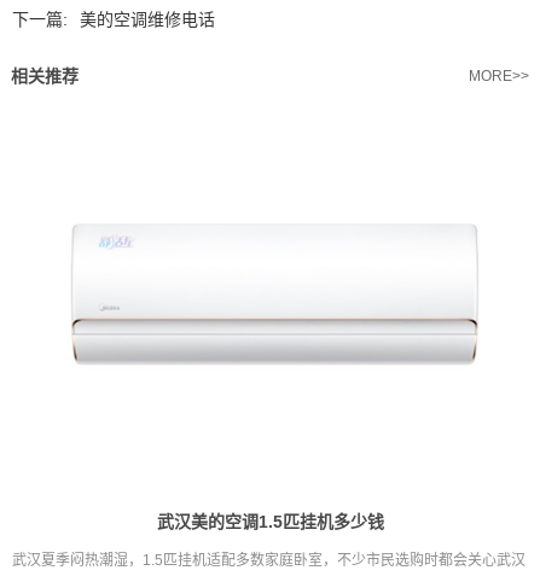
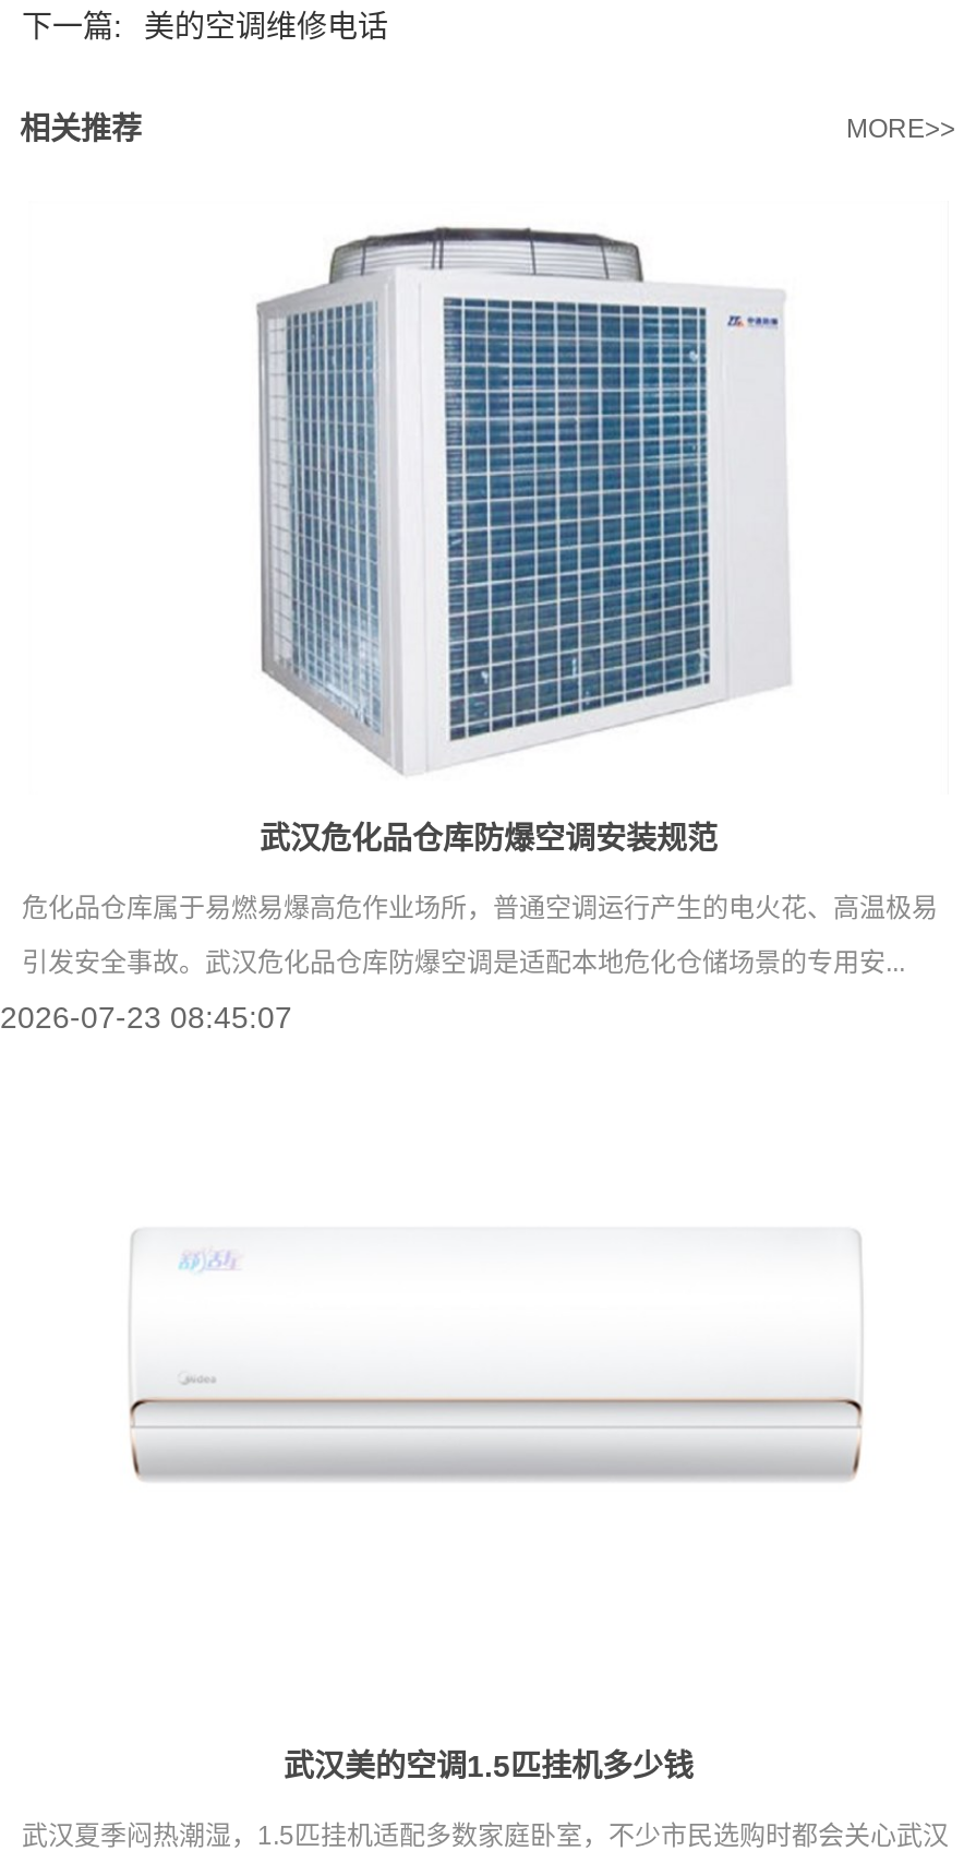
none -> [0,225,938,1035] [image] | 武汉危化品仓库防爆空调安装规范 | 危化品仓库属于易燃易爆高危作业场所，普通空调运行产生的电火花、高温极易 | 引发安全事故。武汉危化品仓库防爆空调是适配本地危化仓储场景的专用安... | 2026-07-23 08:45:07

